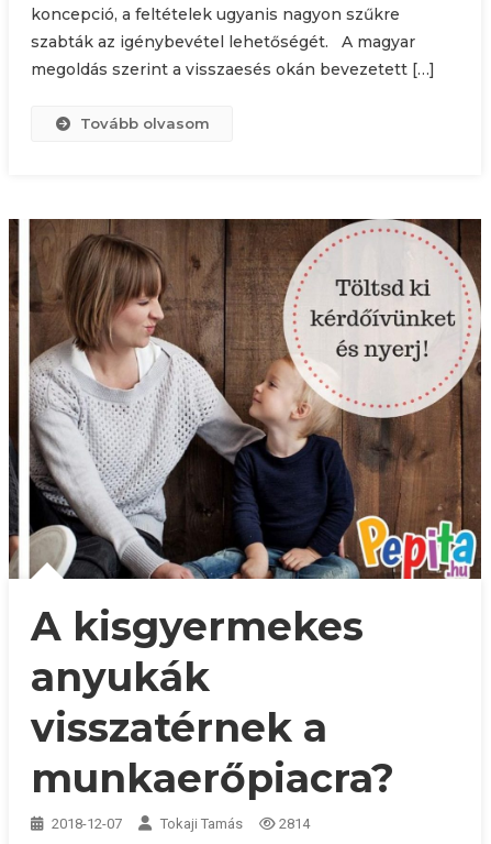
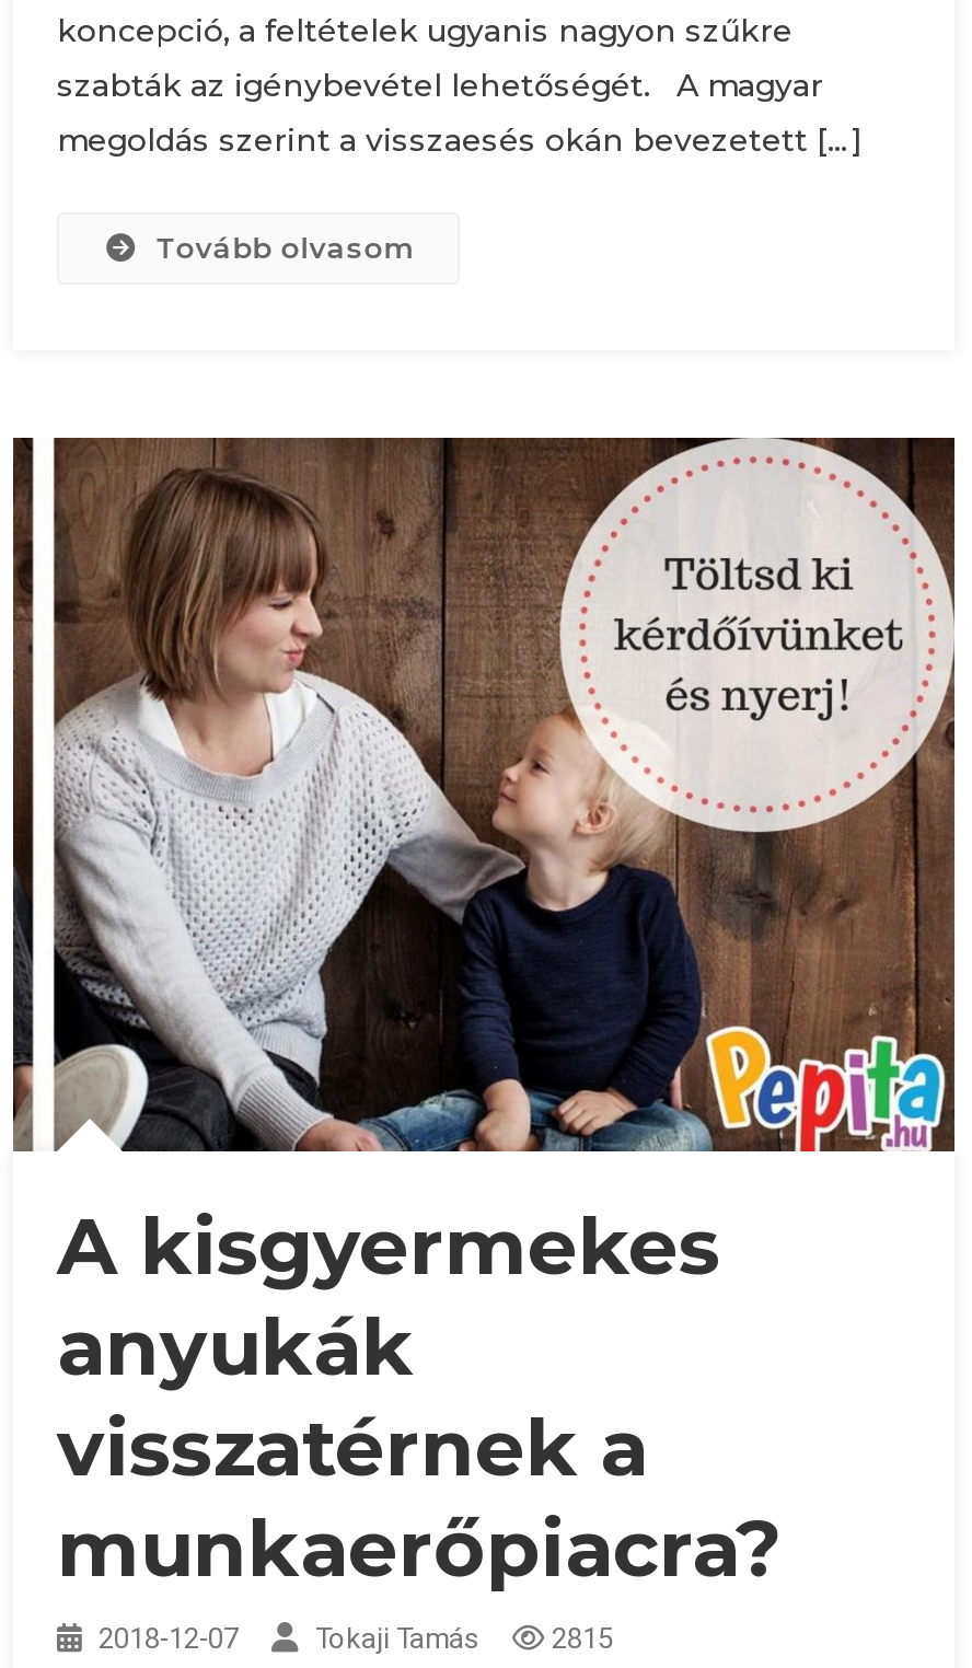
[279,815,310,832] 2814 -> [552,1622,613,1655] 2815

